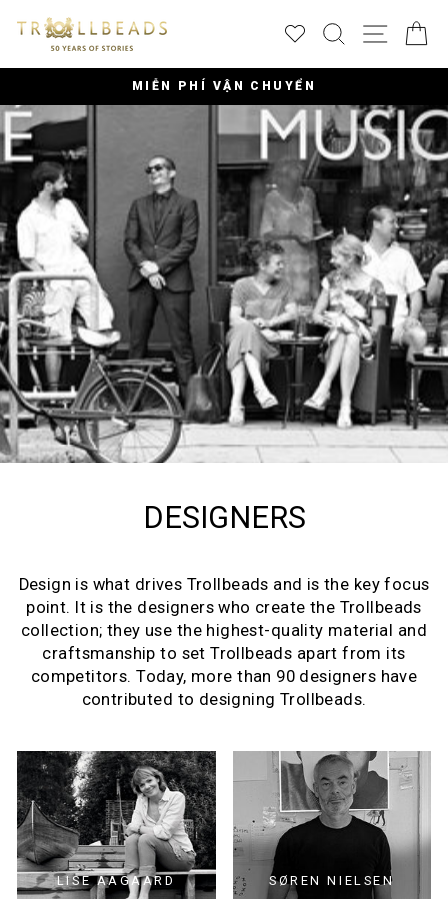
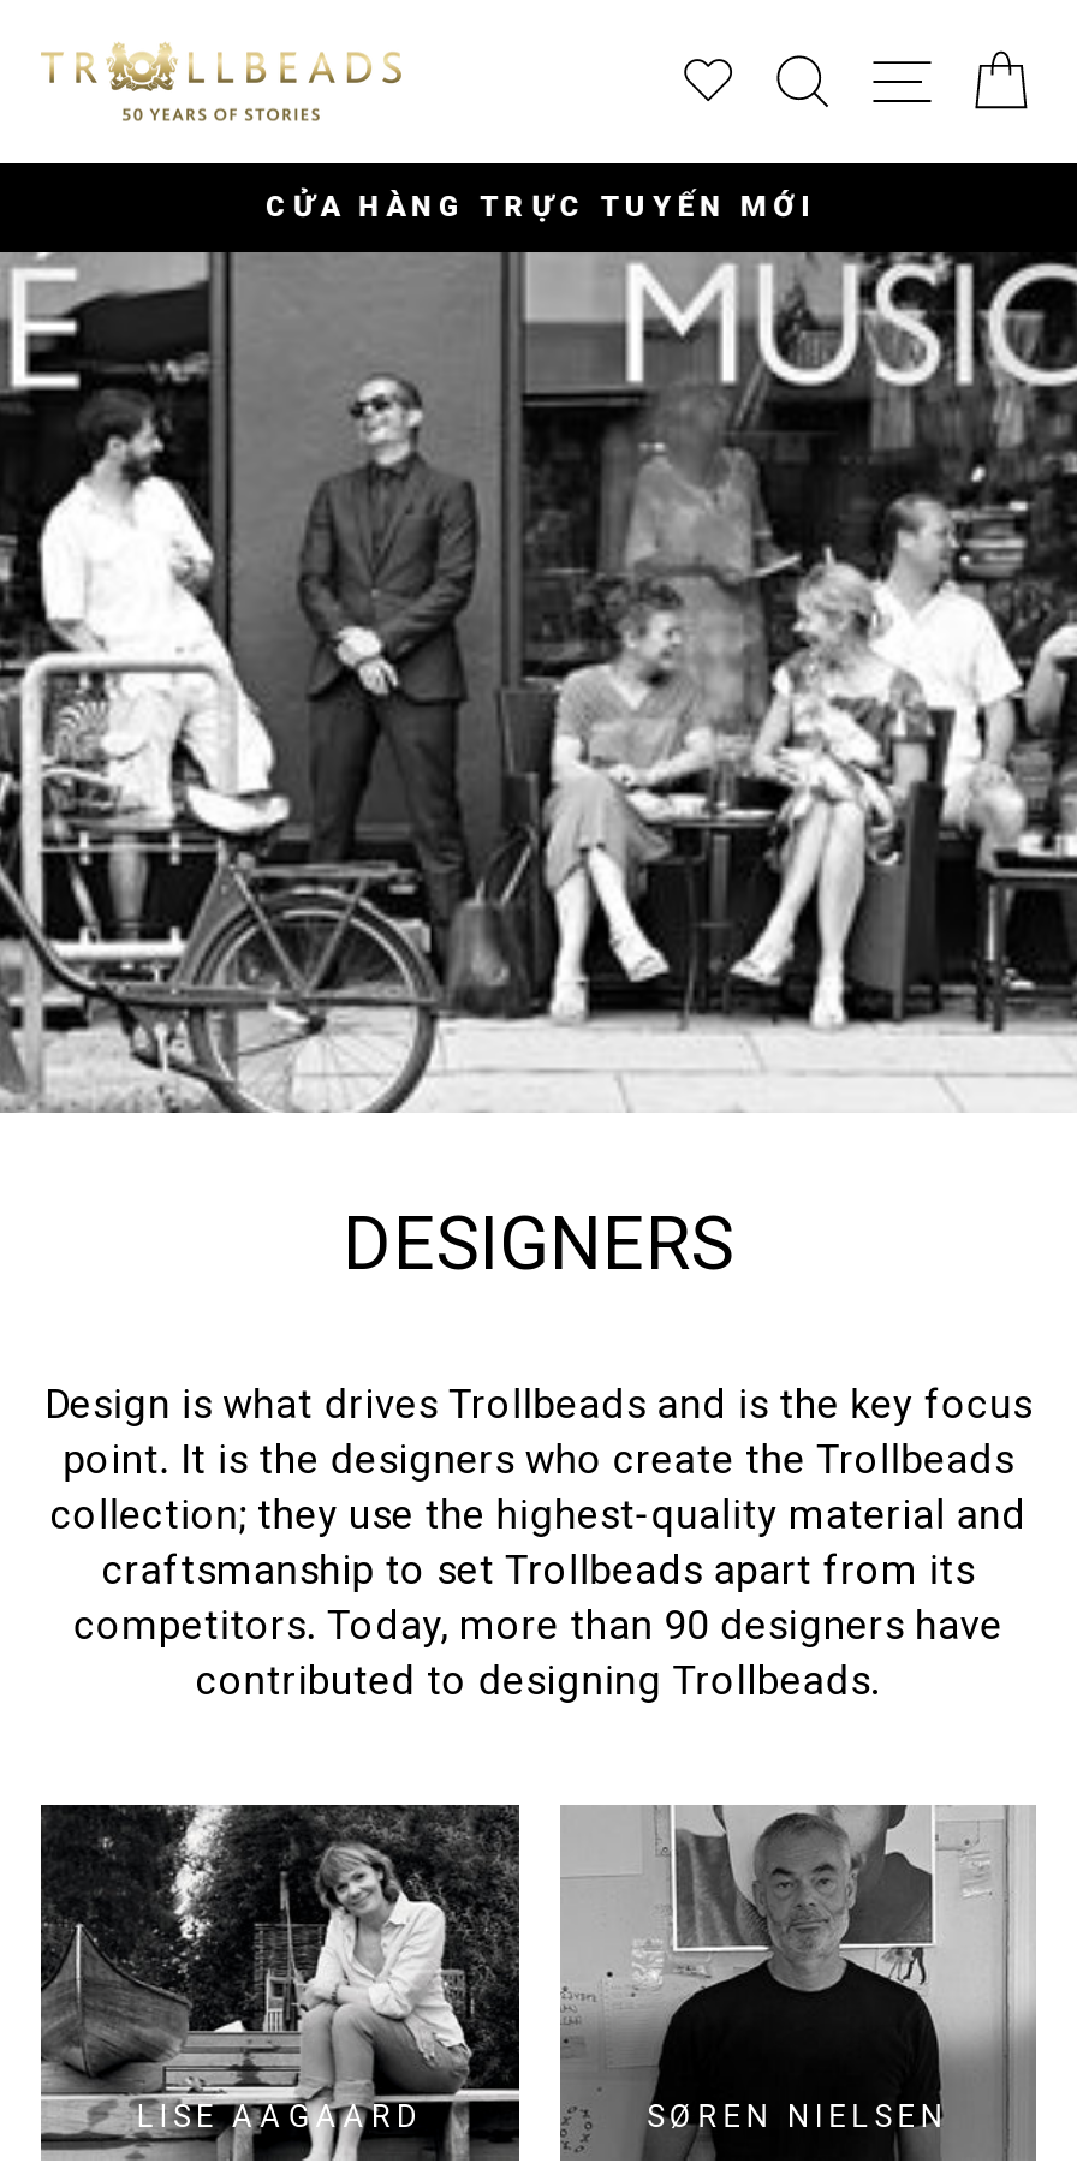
[132,79,316,93] MIỄN PHÍ VẬN CHUYỂN -> [263,190,814,224] CỬA HÀNG TRỰC TUYẾN MỚI

